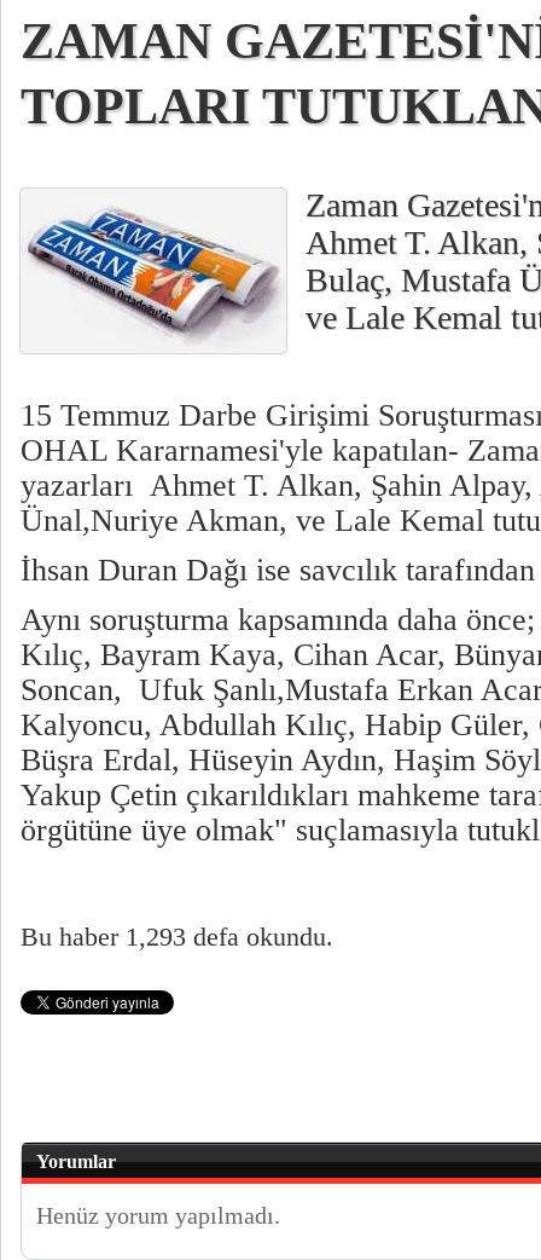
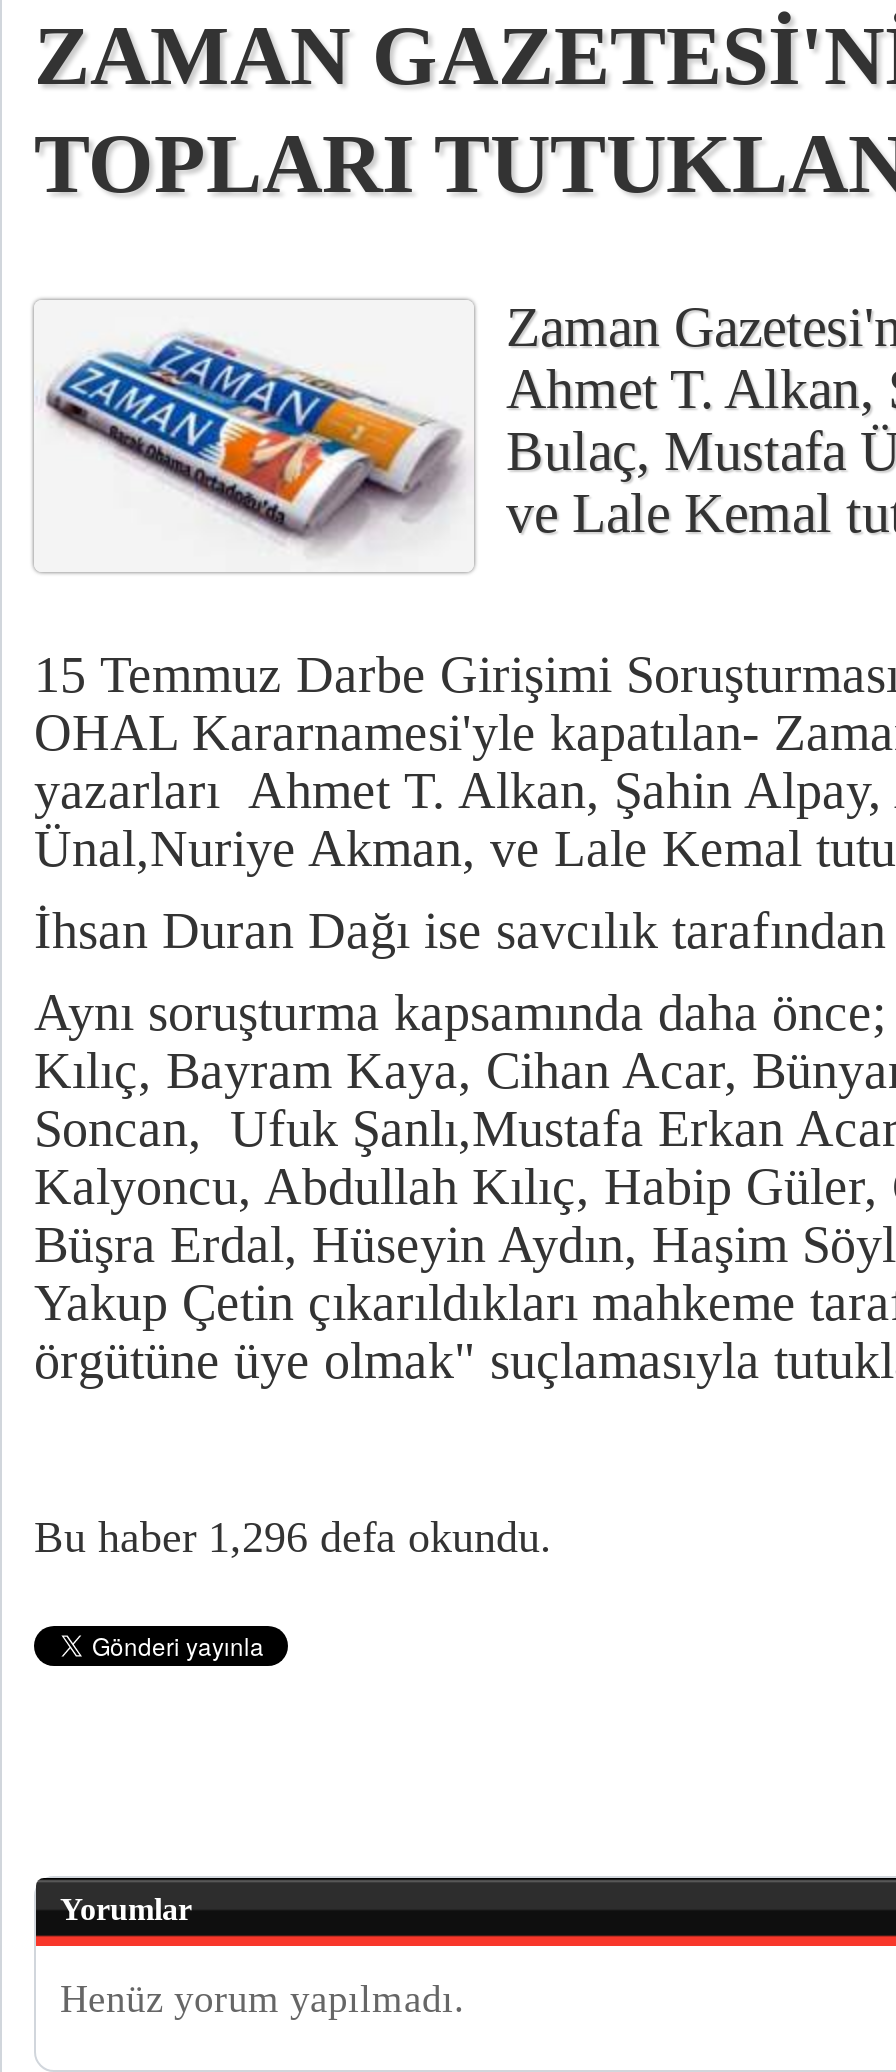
[21,923,333,952] Bu haber 1,293 defa okundu. -> [34,1514,552,1562] Bu haber 1,296 defa okundu.

